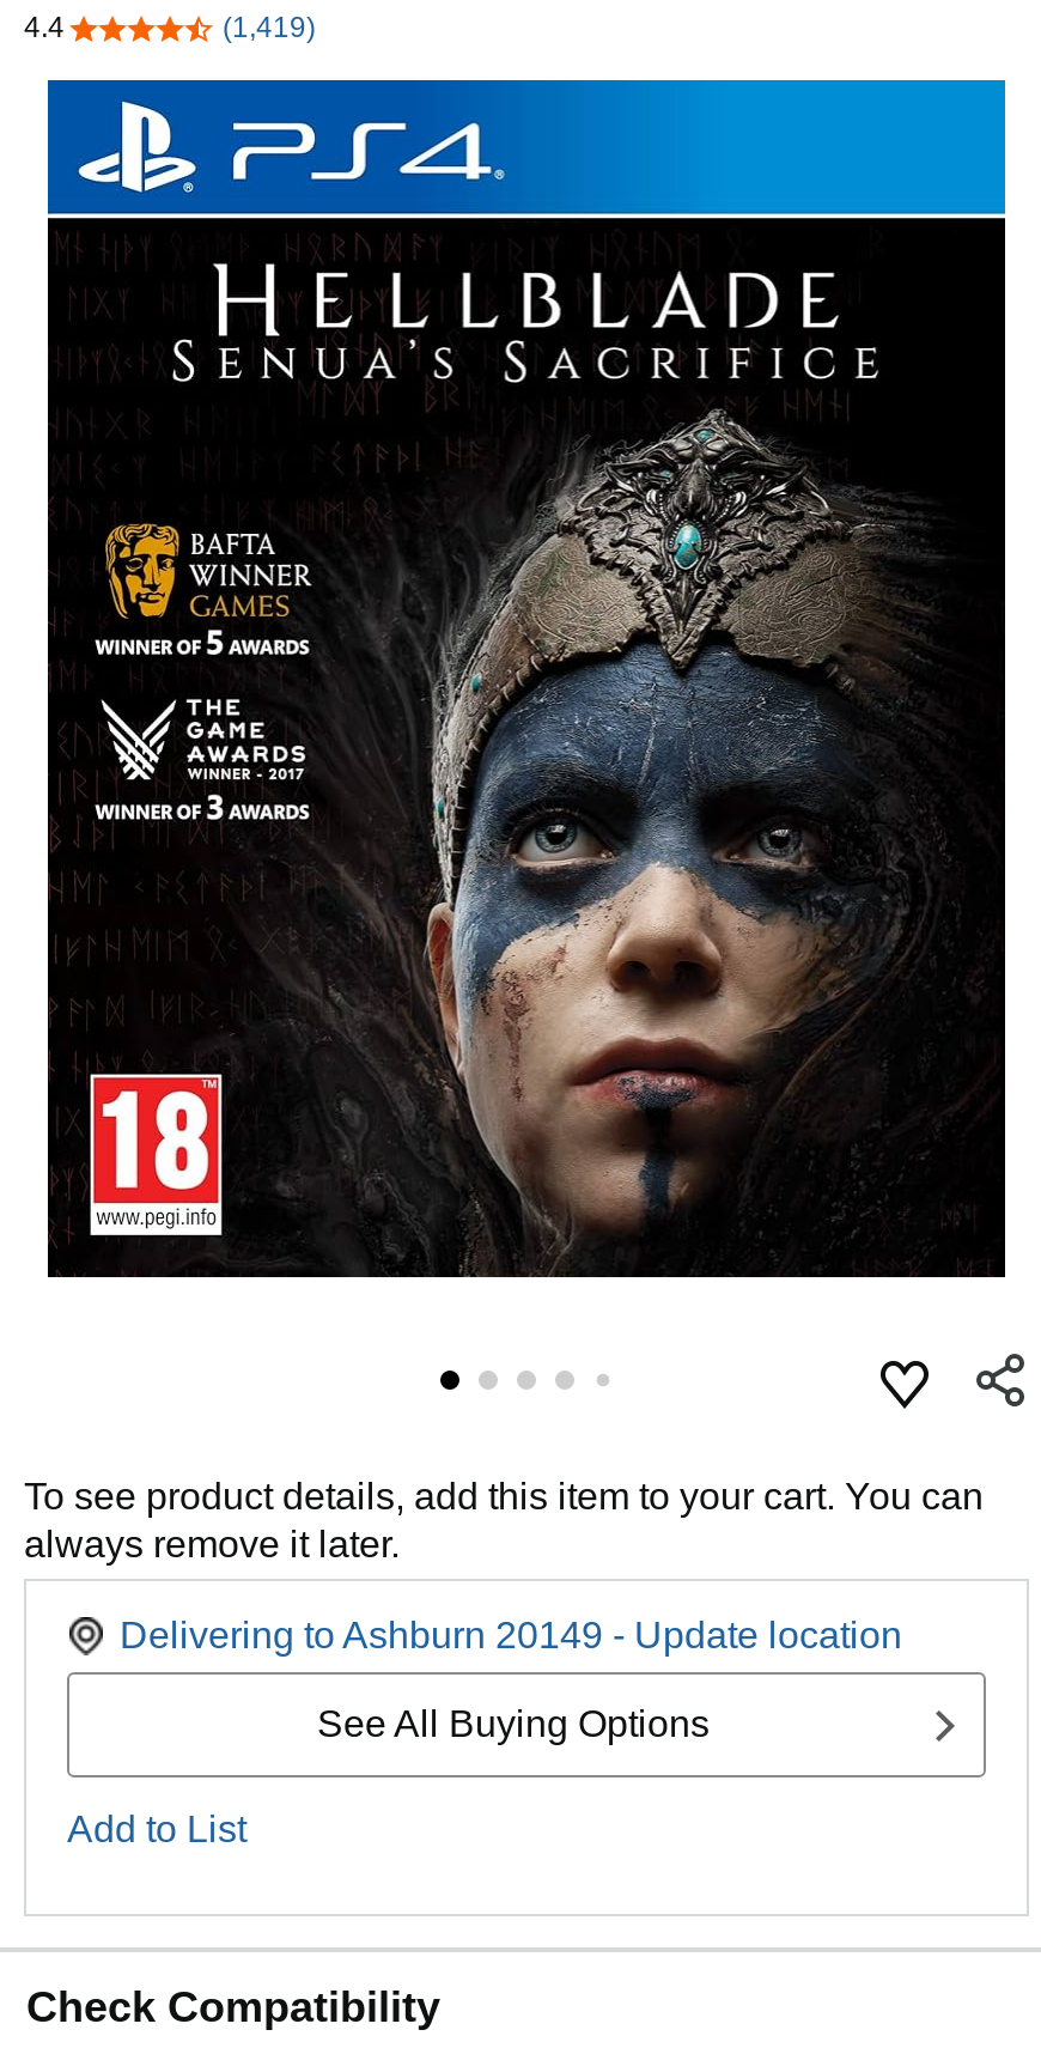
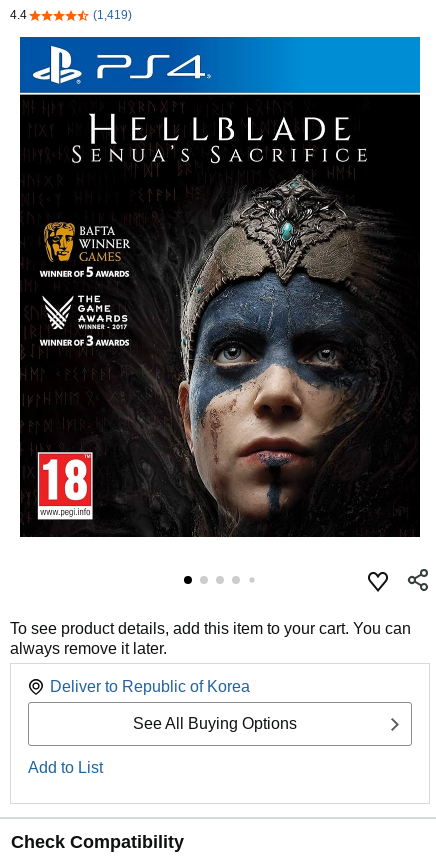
[120,1615,902,1655] Delivering to Ashburn 20149 - Update location -> [50,678,250,695] Deliver to Republic of Korea

